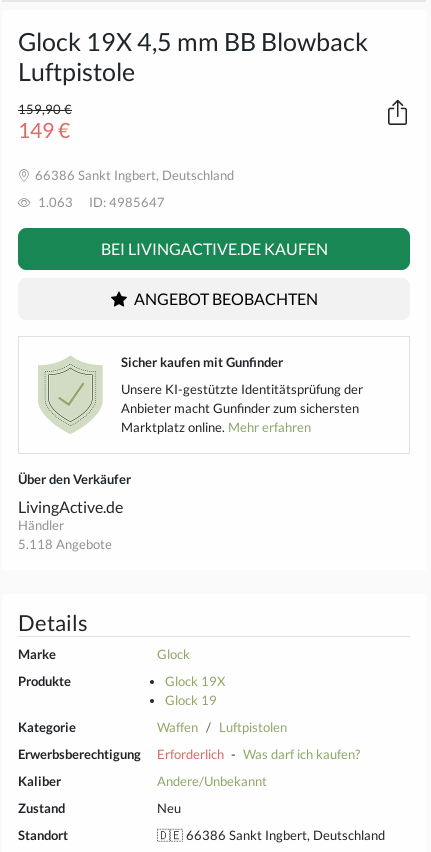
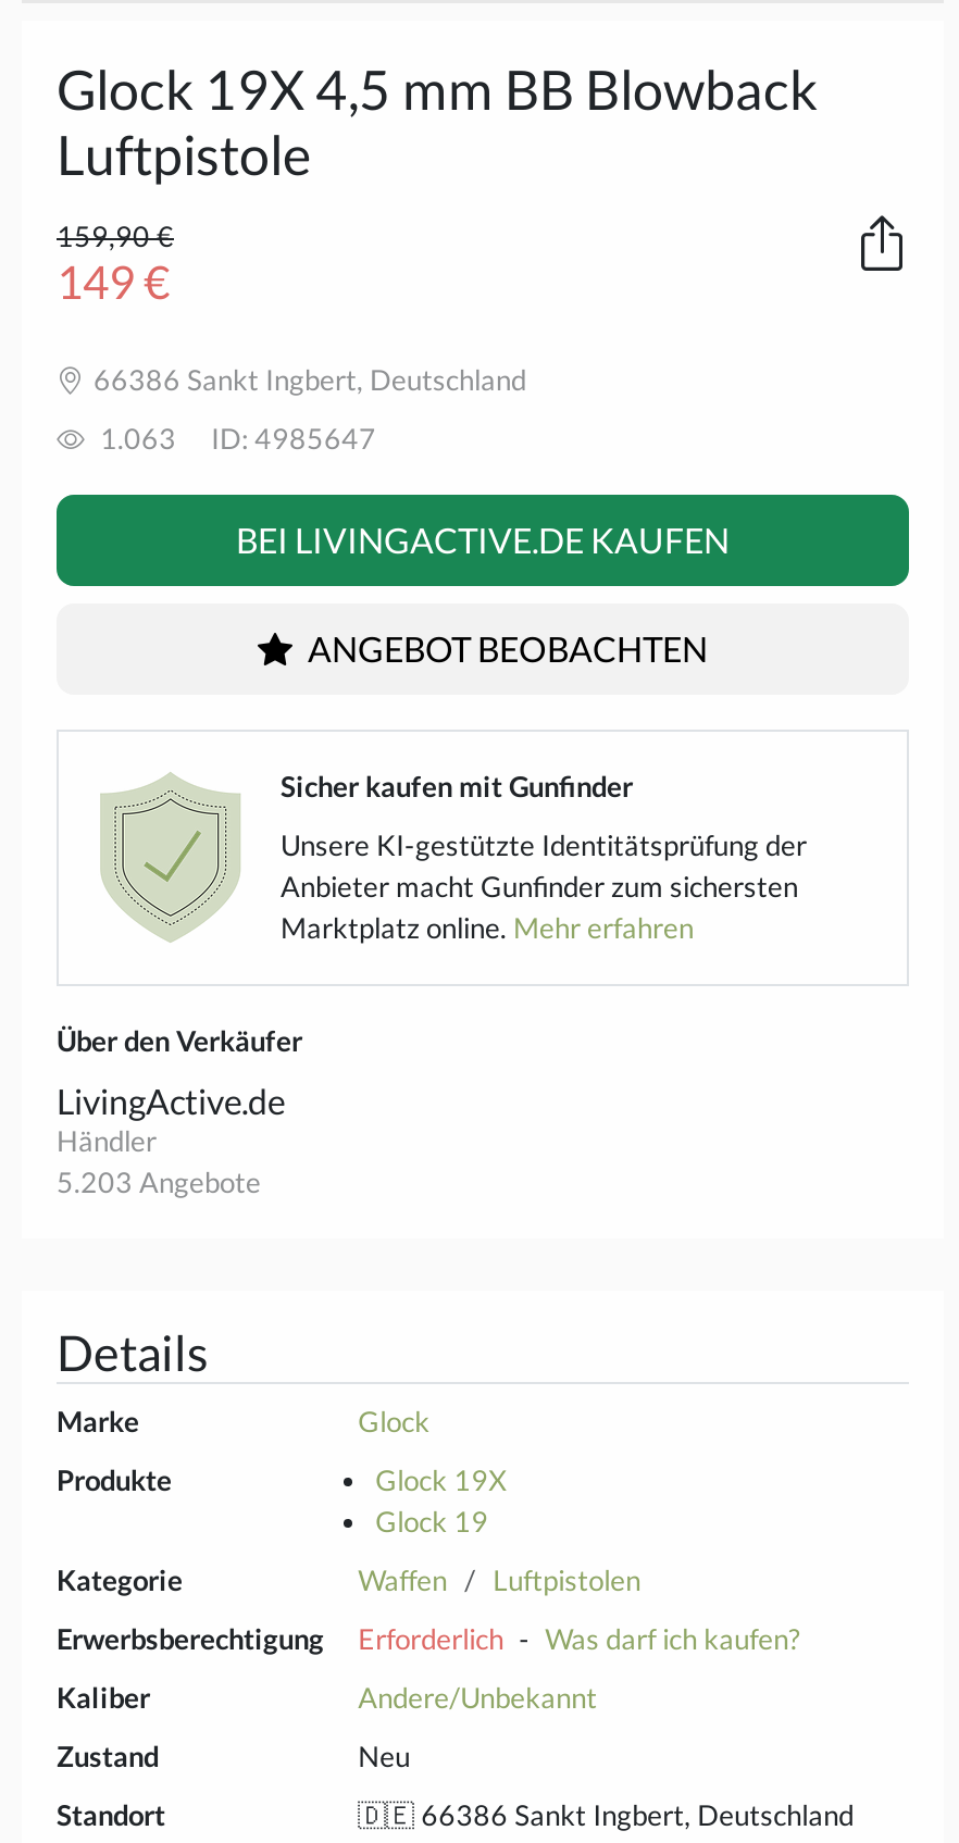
[18,536,112,552] 5.118 Angebote -> [57,1165,261,1200] 5.203 Angebote

